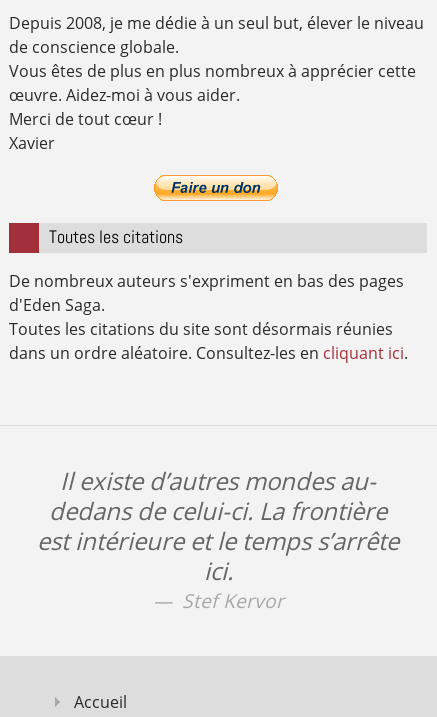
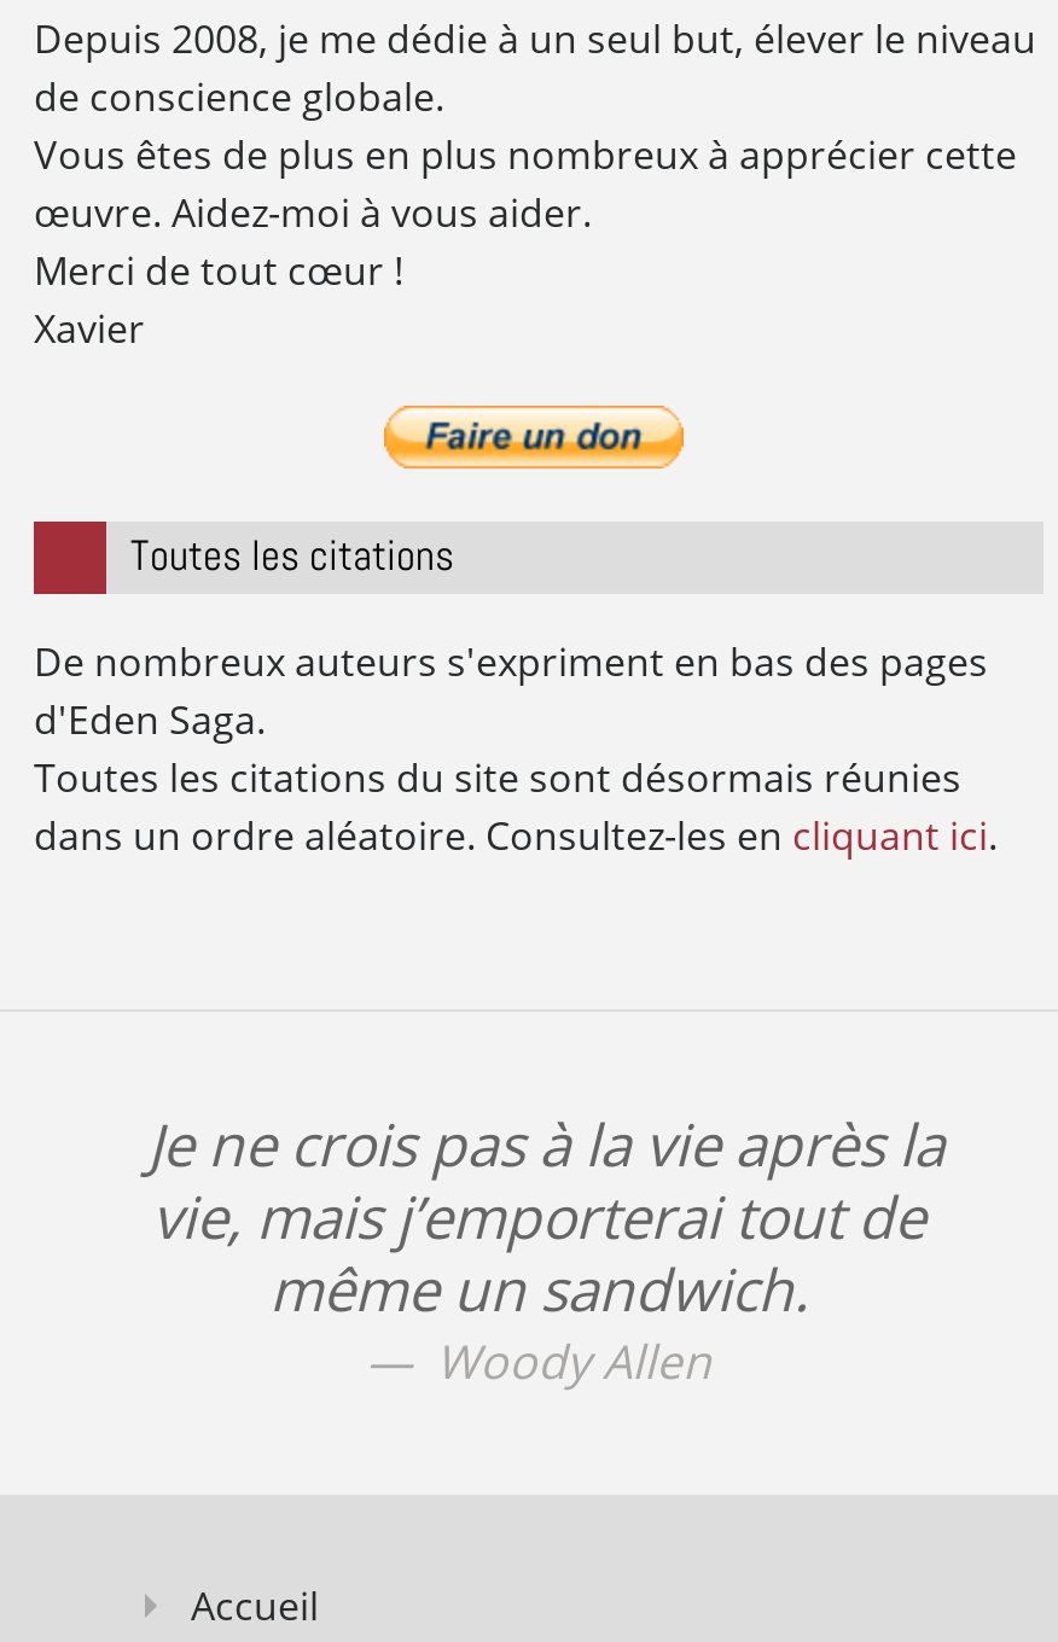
[37,464,399,614] Il existe d’autres mondes au- | dedans de celui-ci. La frontière | est intérieure et le temps s’arrête | ici. | Stef Kervor -> [133,1104,944,1394] Je ne crois pas à la vie après la | vie, mais j’emporterai tout de | même un sandwich. | Woody Allen

